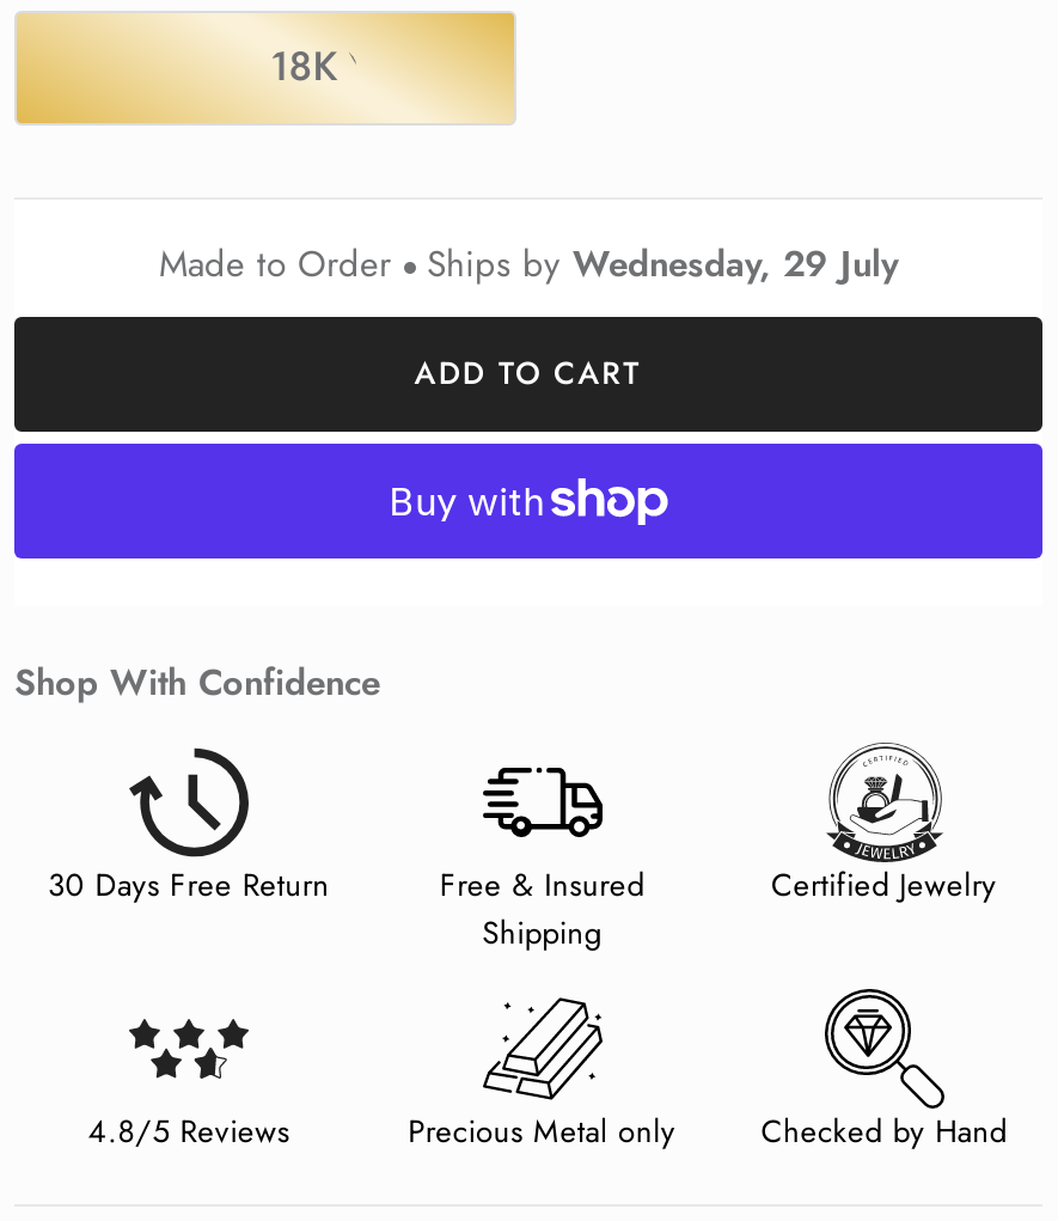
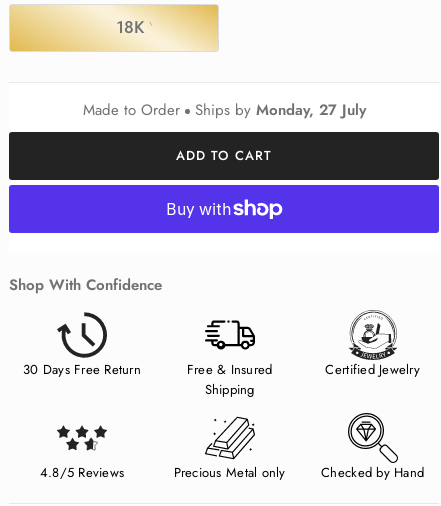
[159,238,898,290] Made to Order Ships by Wednesday, 29 July -> [82,99,365,121] Made to Order Ships by Monday, 27 July

